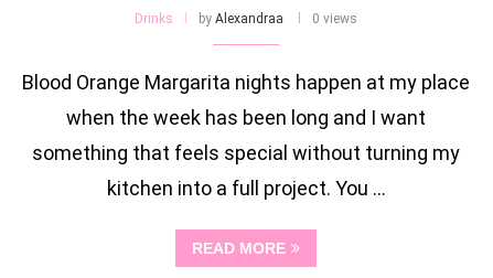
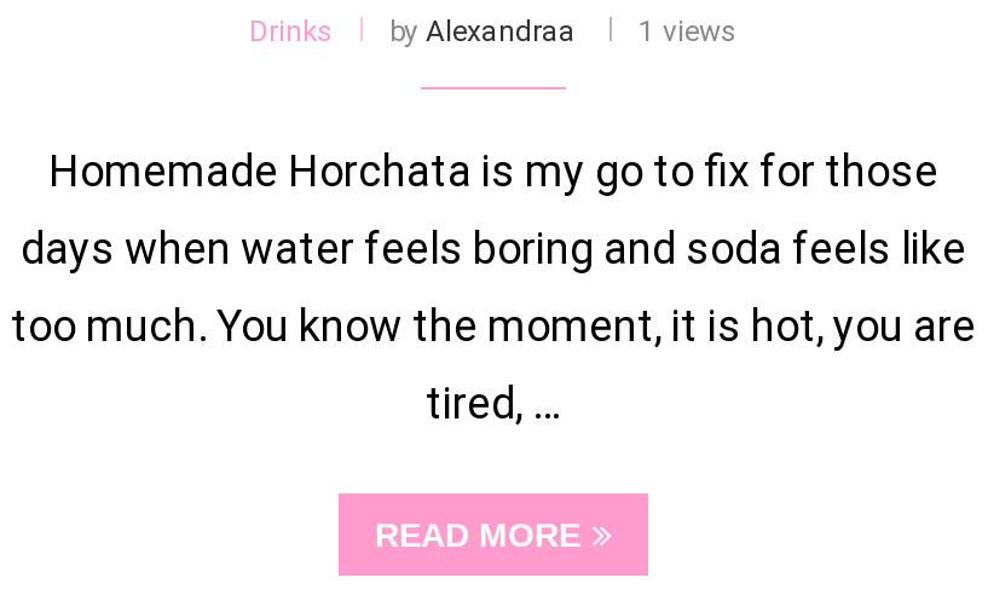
[135,10,357,26] Drinks by Alexandraa 0 views -> [249,13,738,47] Drinks by Alexandraa 1 views
[22,70,470,93] Blood Orange Margarita nights happen at my place -> [48,144,938,195] Homemade Horchata is my go to fix for those
[66,105,426,129] when the week has been long and I want -> [21,221,966,272] days when water feels boring and soda feels like
[32,141,460,164] something that feels special without turning my -> [11,299,976,350] too much. You know the moment, it is hot, you are
[106,176,385,199] kitchen into a full project. You … -> [426,376,561,427] tired, …

